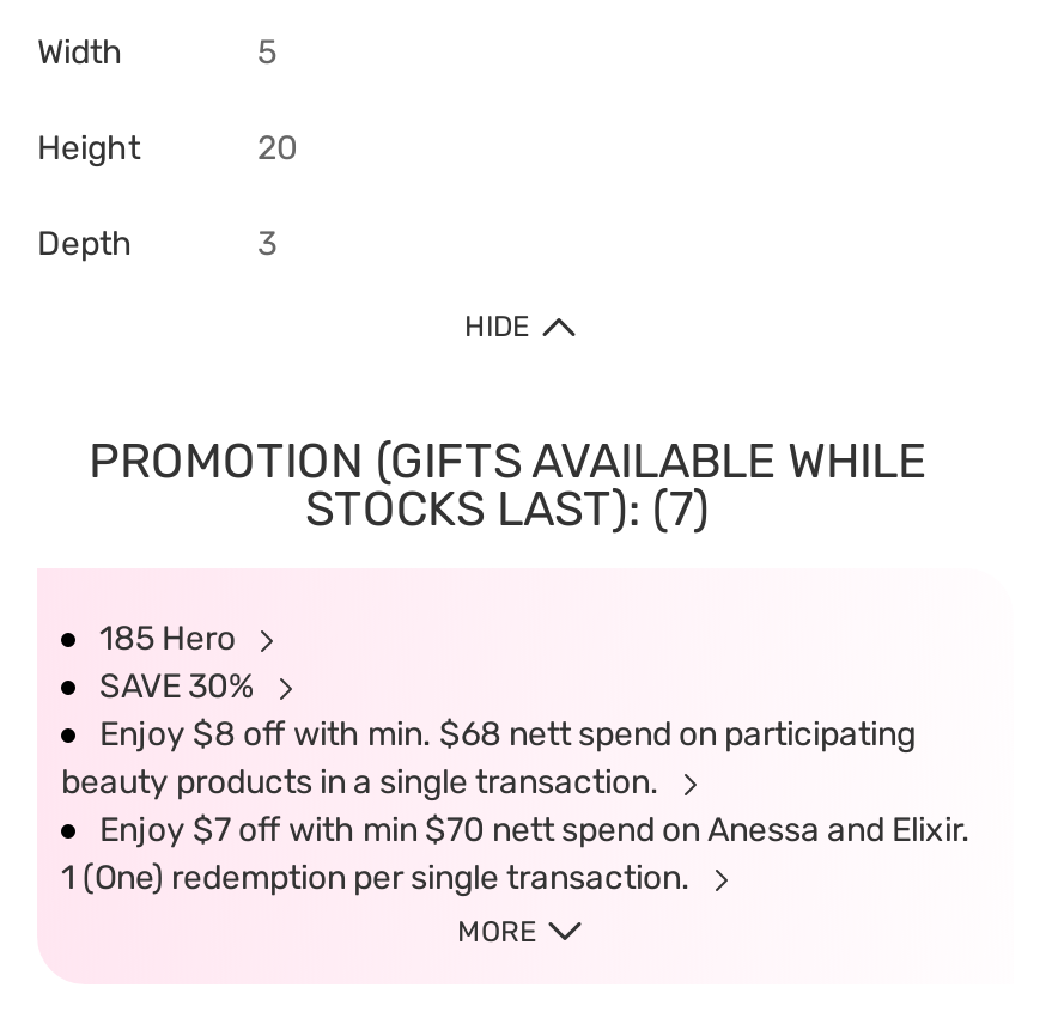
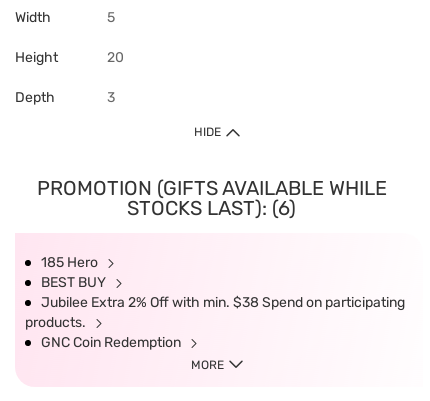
[305,480,710,537] STOCKS LAST): (7) -> [127,196,296,220] STOCKS LAST): (6)
[61,666,971,898] SAVE 30% | Enjoy $8 off with min. $68 nett spend on participating | beauty products in a single transaction. | Enjoy $7 off with min $70 nett spend on Anessa and Elixir. | 1 (One) redemption per single transaction. -> [25,274,405,351] BEST BUY | Jubilee Extra 2% Off with min. $38 Spend on participating | products. | GNC Coin Redemption

